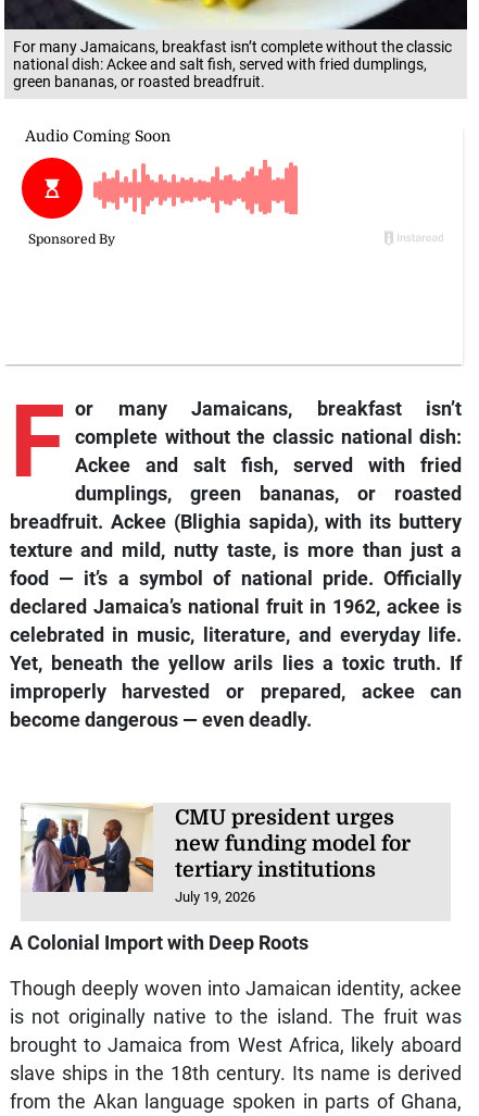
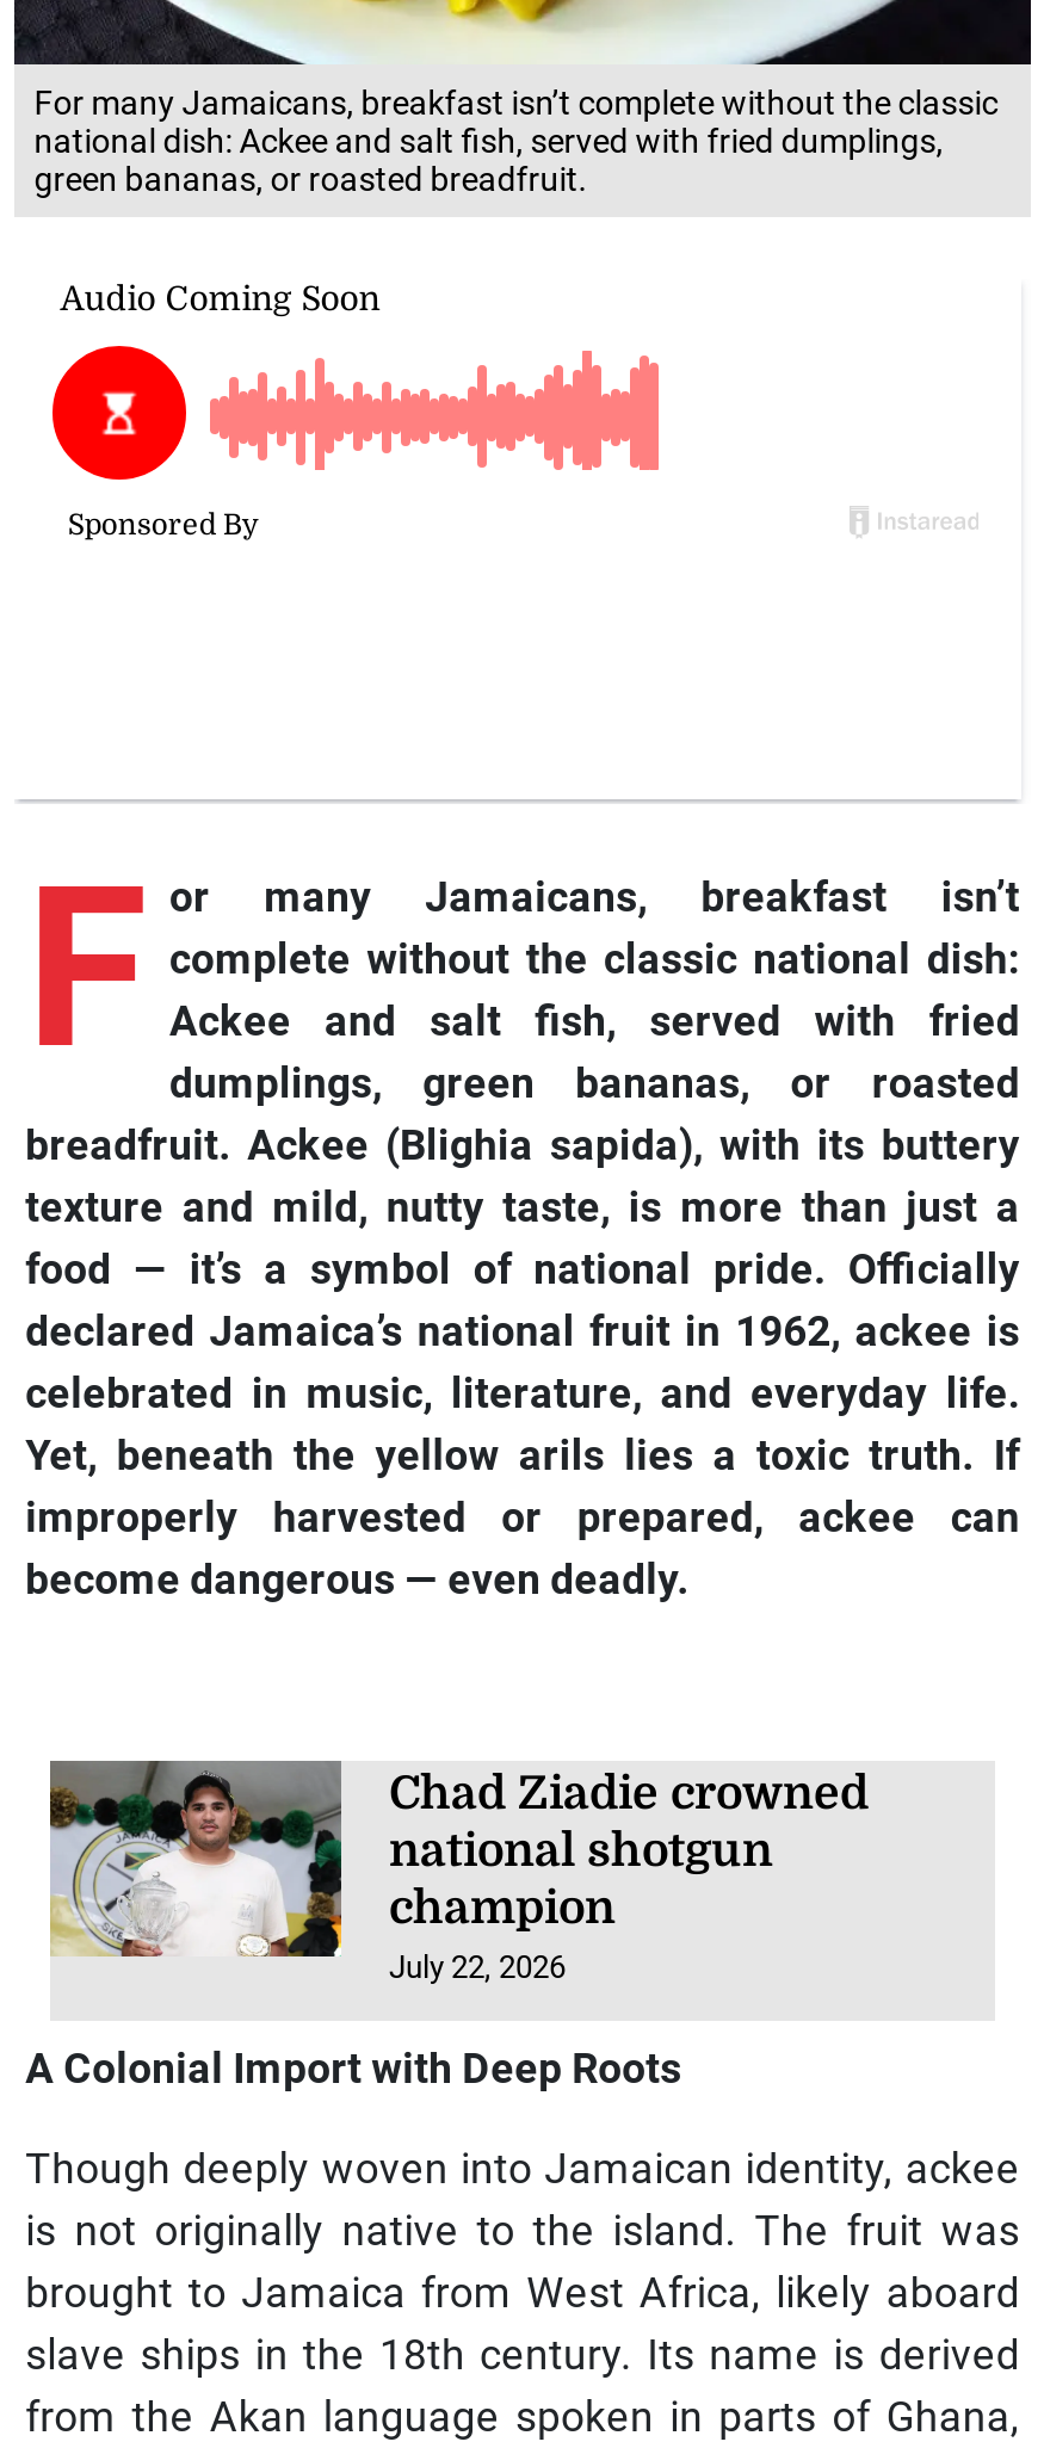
[21,803,411,905] [image] | CMU president urges | new funding model for | tertiary institutions | July 19, 2026 -> [48,1758,869,1986] [image] | Chad Ziadie crowned | national shotgun | champion | July 22, 2026

